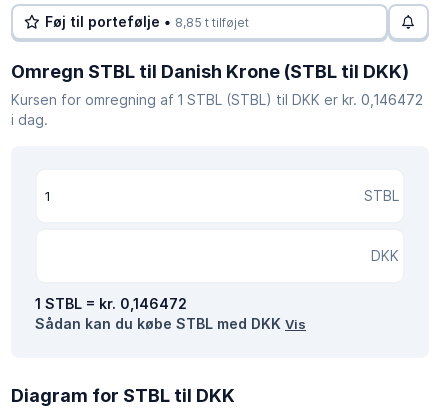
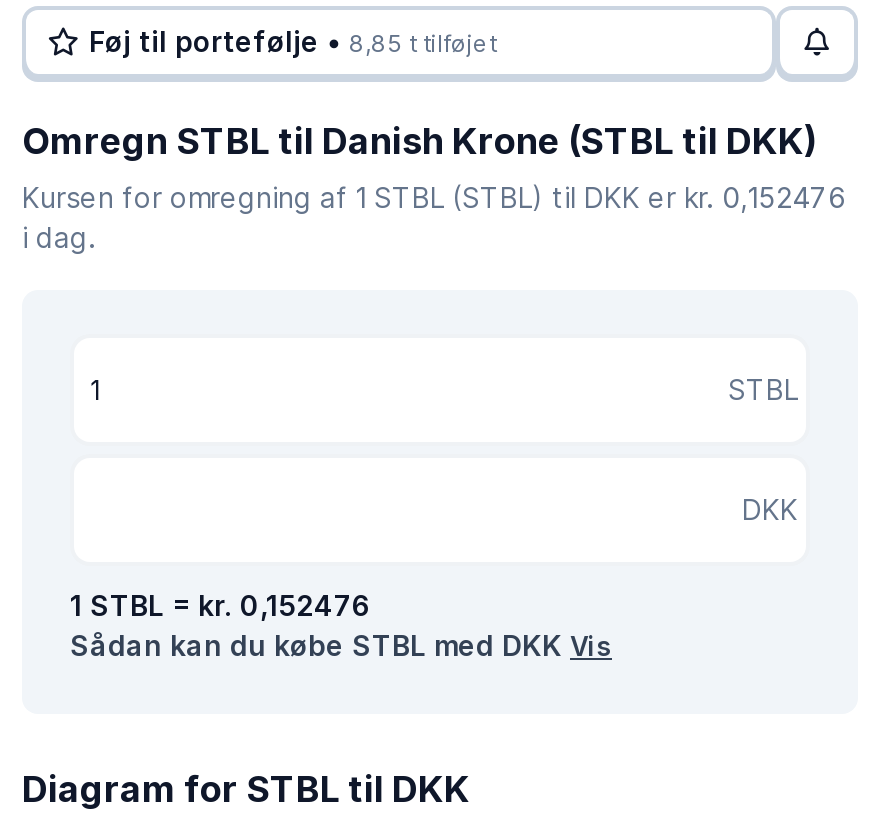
[11,91,423,108] Kursen for omregning af 1 STBL (STBL) til DKK er kr. 0,146472 -> [22,180,846,214] Kursen for omregning af 1 STBL (STBL) til DKK er kr. 0,152476
[35,295,187,312] 1 STBL = kr. 0,146472 -> [70,588,372,622] 1 STBL = kr. 0,152476

